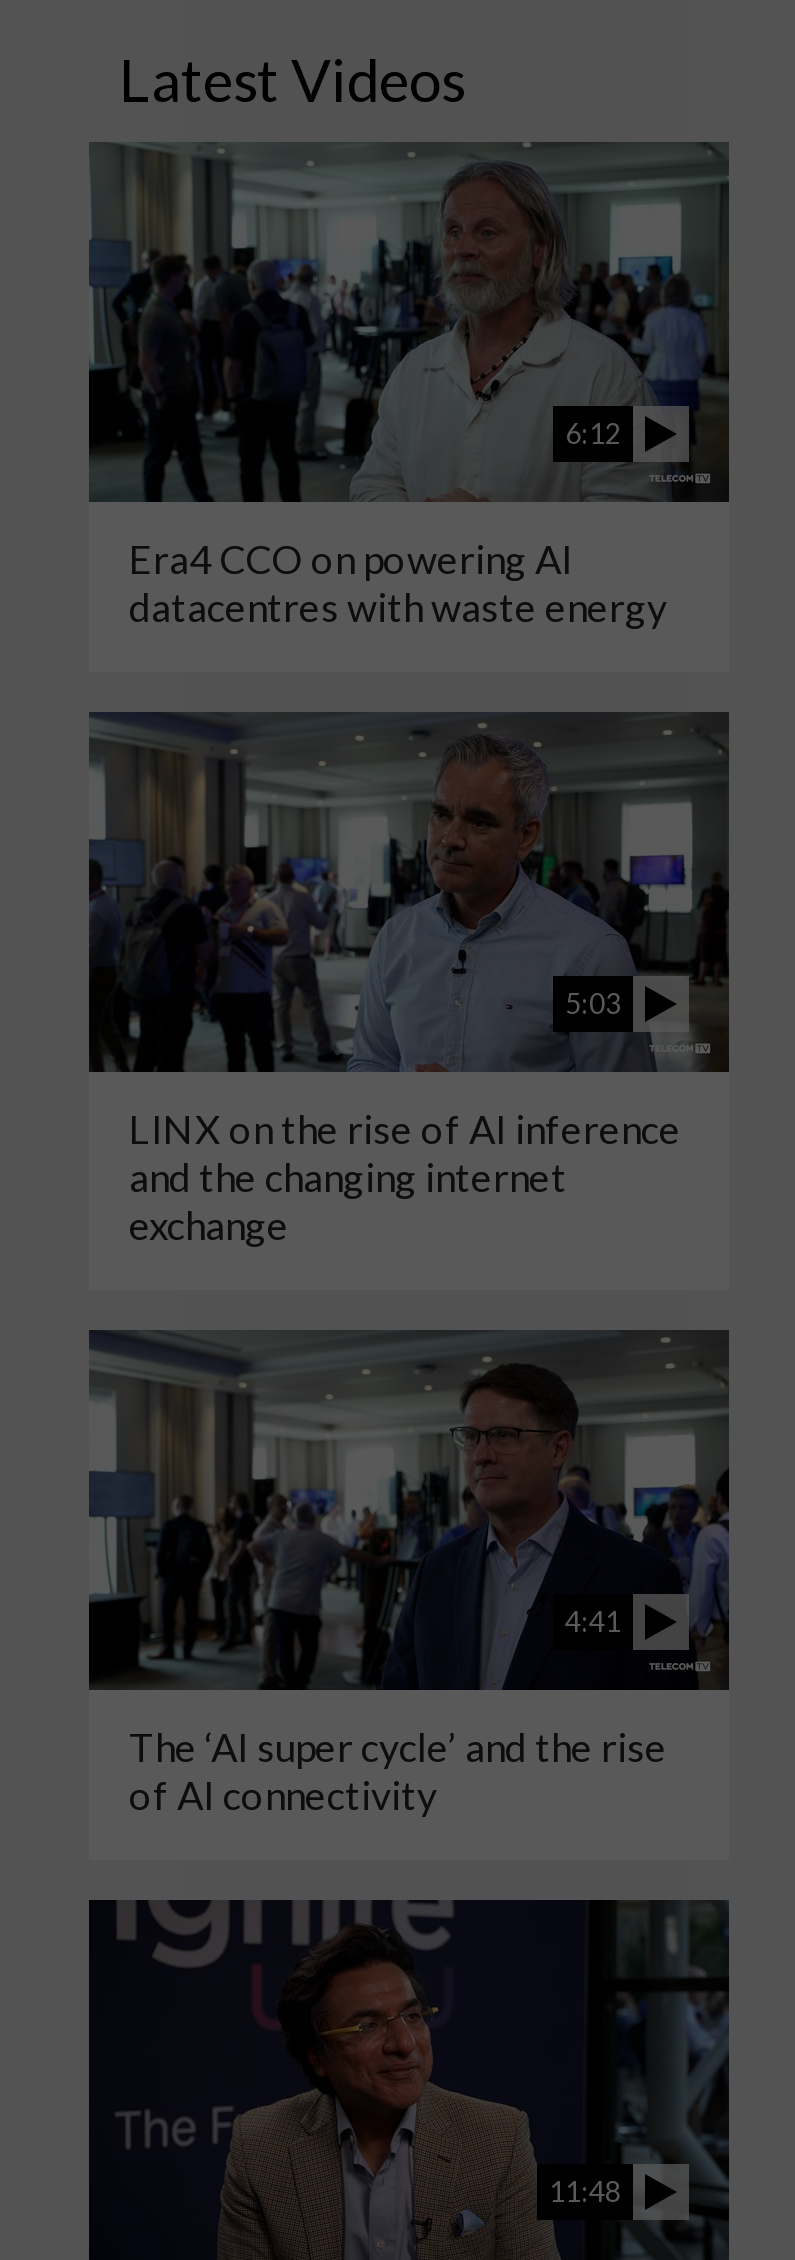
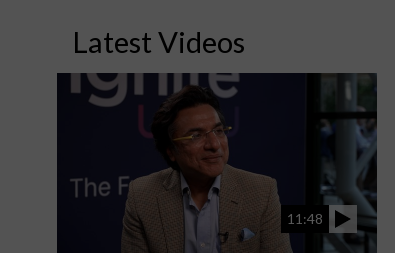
[87,142,729,630] [image] | 6:12 | Era4 CCO on powering AI | datacentres with waste energy -> none
[87,710,729,1248] [image] | 5:03 | LINX on the rise of AI inference | and the changing internet | exchange -> none
[87,1328,729,1818] [image] | 4:41 | The ‘AI super cycle’ and the rise | of AI connectivity -> none

